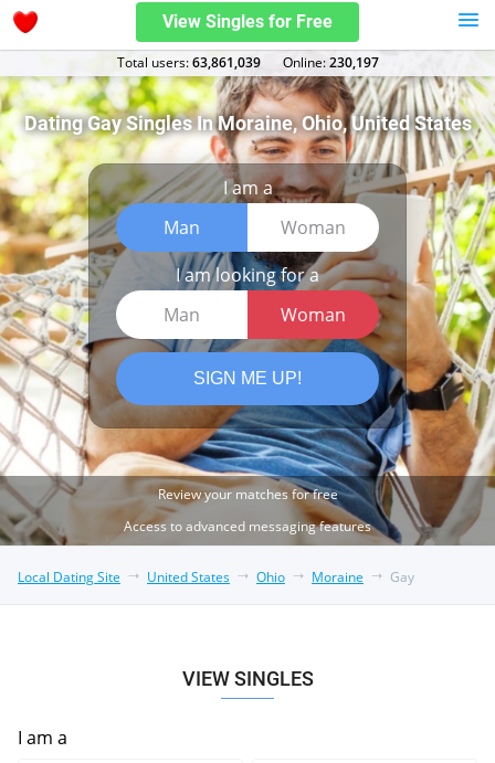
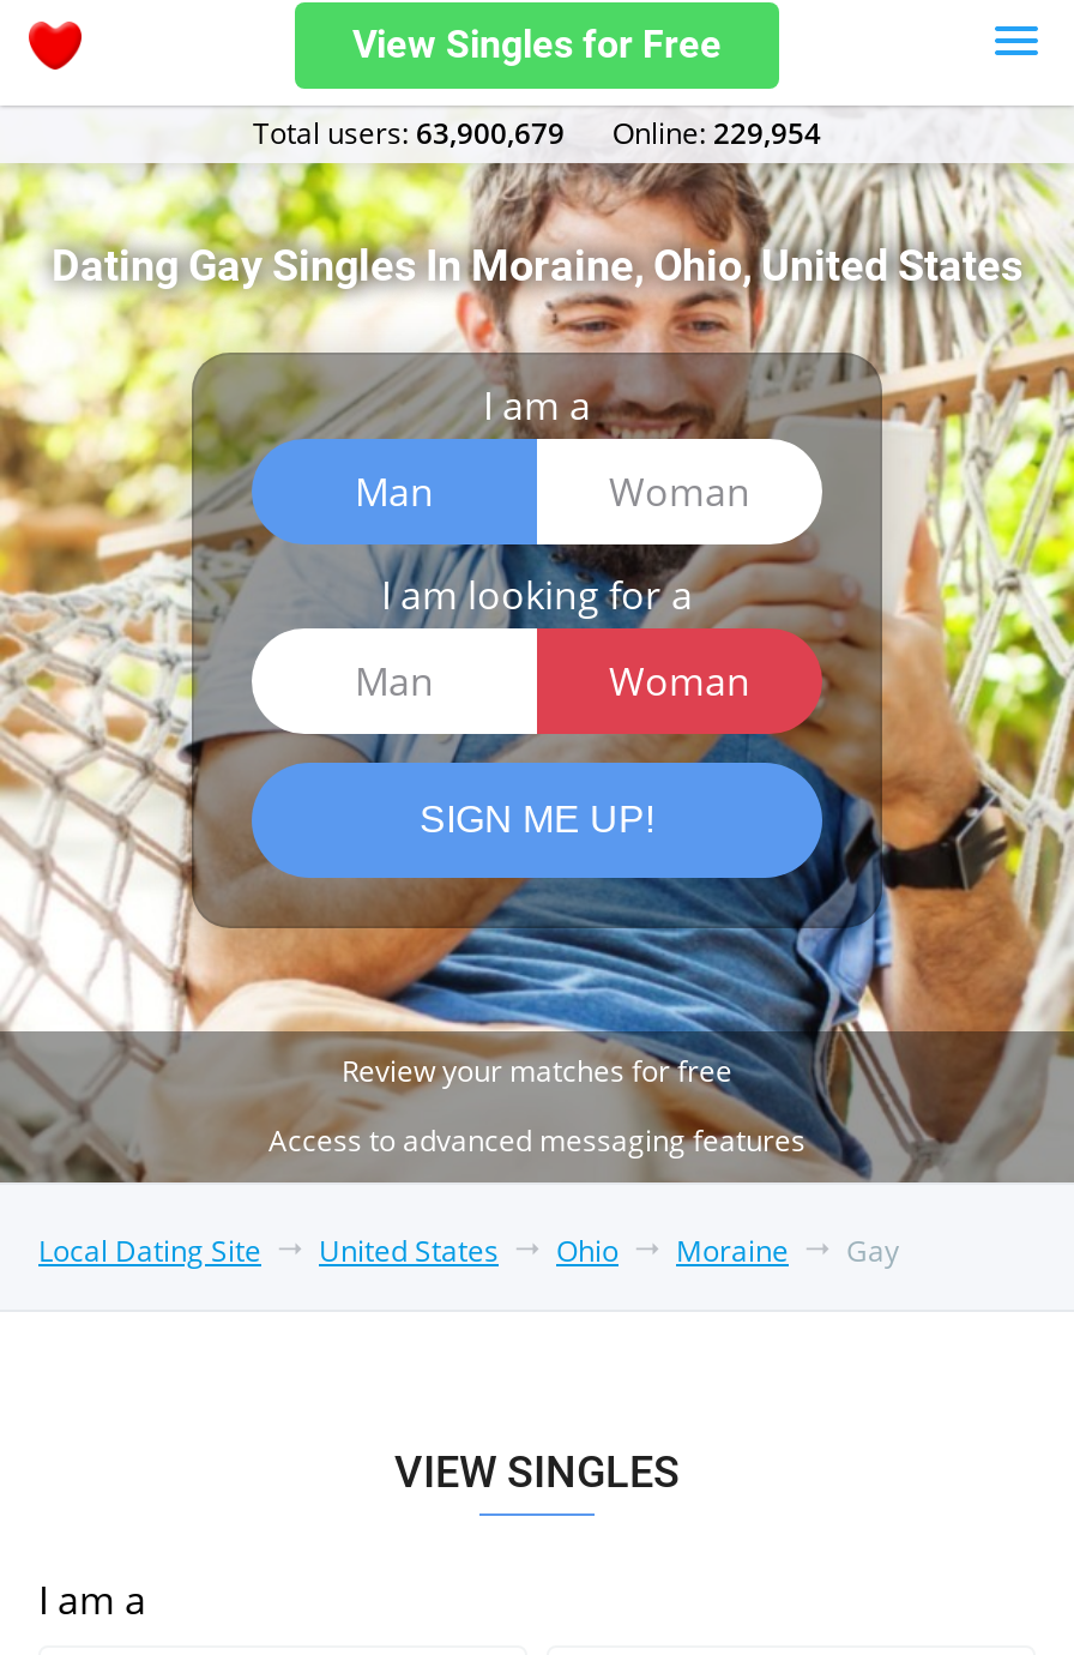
[117,53,260,72] Total users: 63,861,039 -> [253,113,565,154] Total users: 63,900,679
[282,53,378,72] Оnline: 230,197 -> [613,113,821,154] Оnline: 229,954

